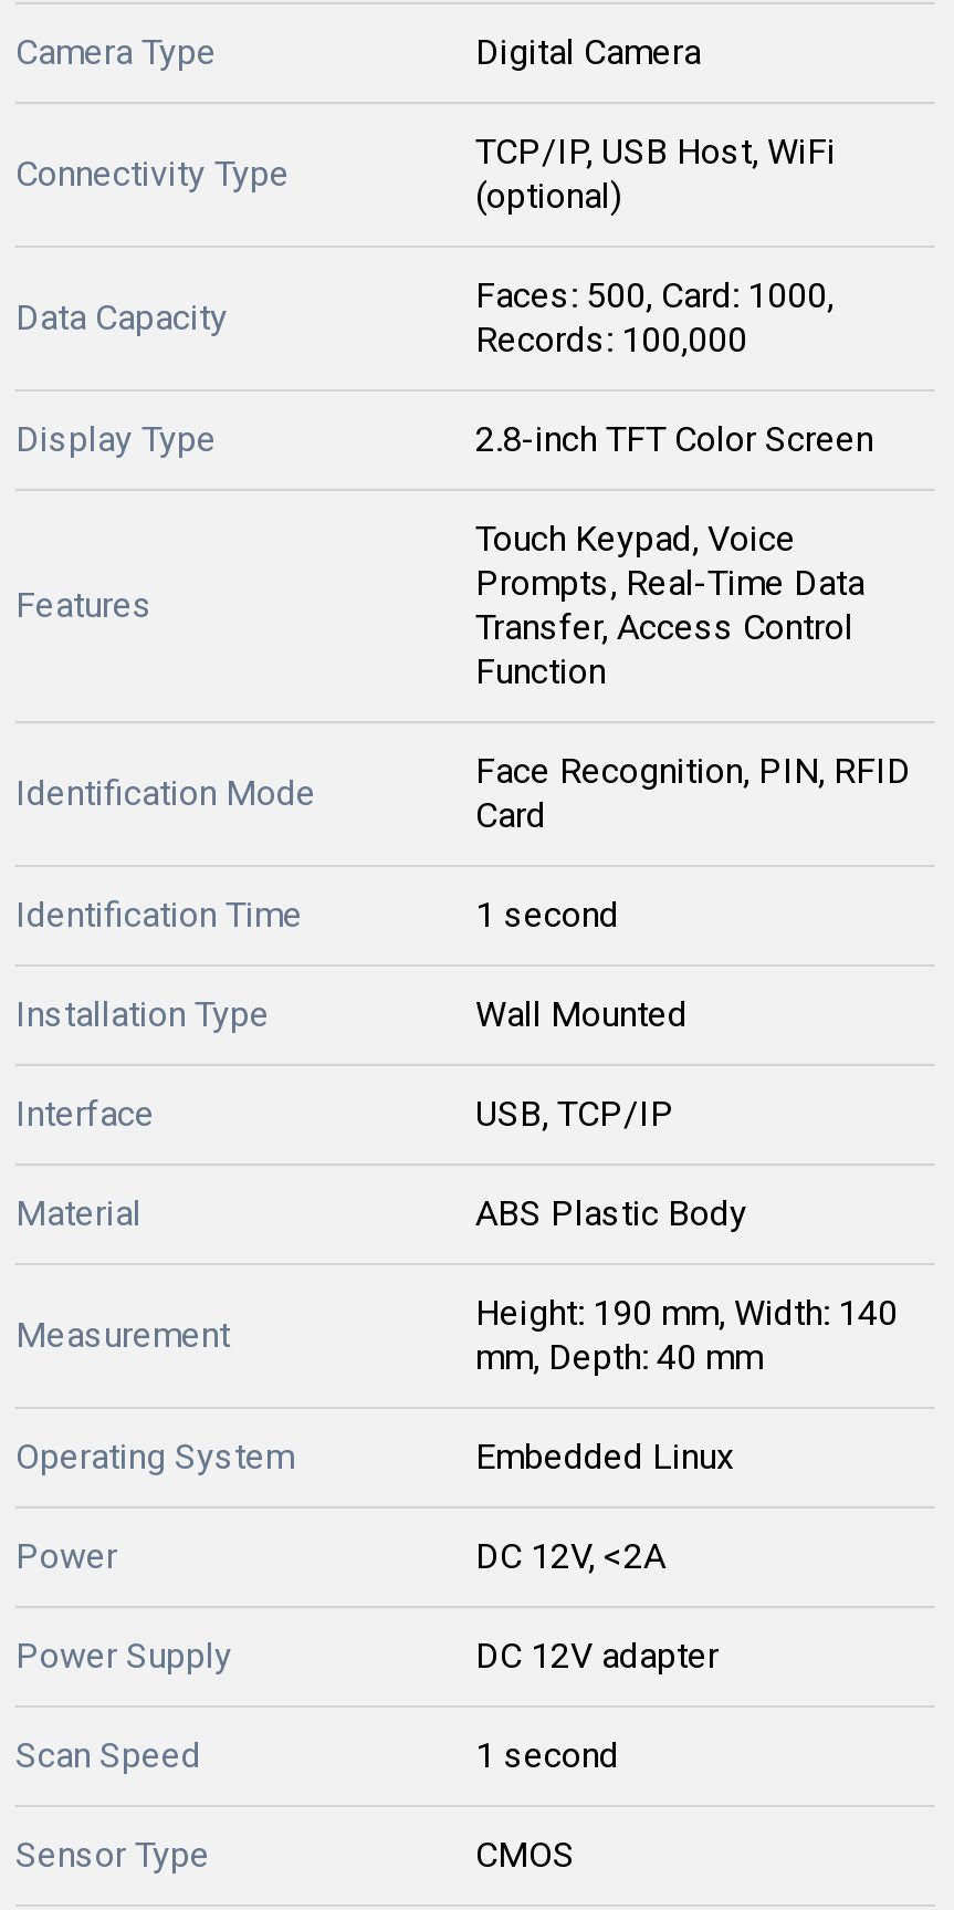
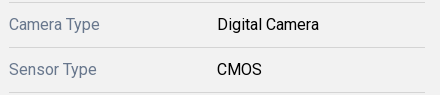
[15,131,836,338] TCP/IP, USB Host, WiFi | (optional) | Data Capacity -> none
[15,153,290,195] Connectivity Type -> none
[15,274,873,460] Faces: 500, Card: 1000, | Records: 100,000 | Display Type | 2.8-inch TFT Color Screen -> none
[15,518,864,814] Touch Keypad, Voice | Prompts, Real-Time Data | Transfer, Access Control | Function | Identification Mode -> none
[15,584,153,626] Features -> none
[15,750,911,1356] Face Recognition, PIN, RFID | Card | Identification Time | 1 second | Installation Type | Wall Mounted | Interface | USB, TCP/IP | Material | ABS Plastic Body | Measurement -> none
[15,1292,898,1776] Height: 190 mm, Width: 140 | mm, Depth: 40 mm | Operating System | Embedded Linux | Power | DC 12V, <2A | Power Supply | DC 12V adapter | Scan Speed | 1 second -> none

